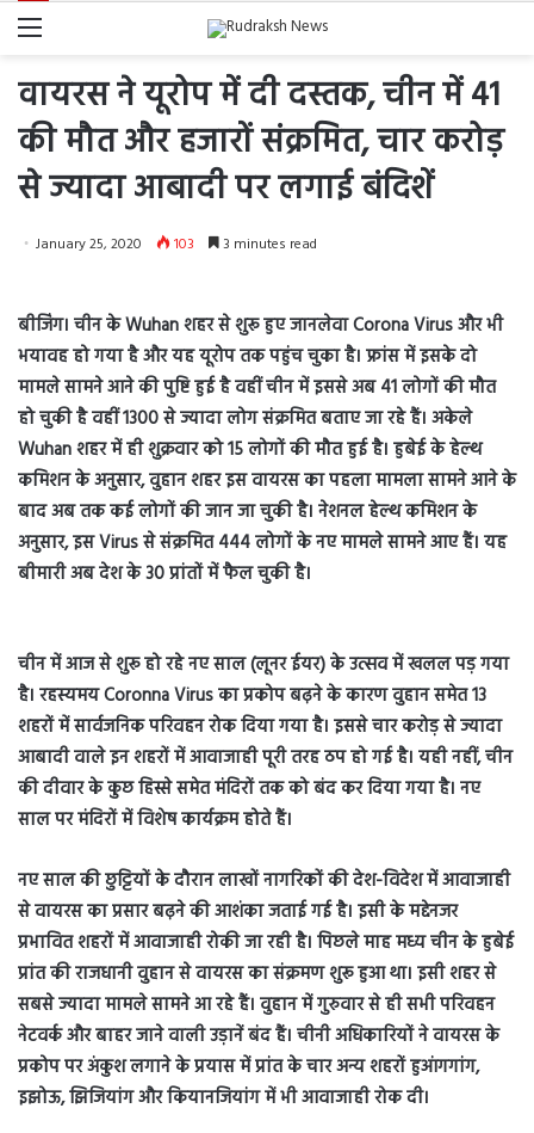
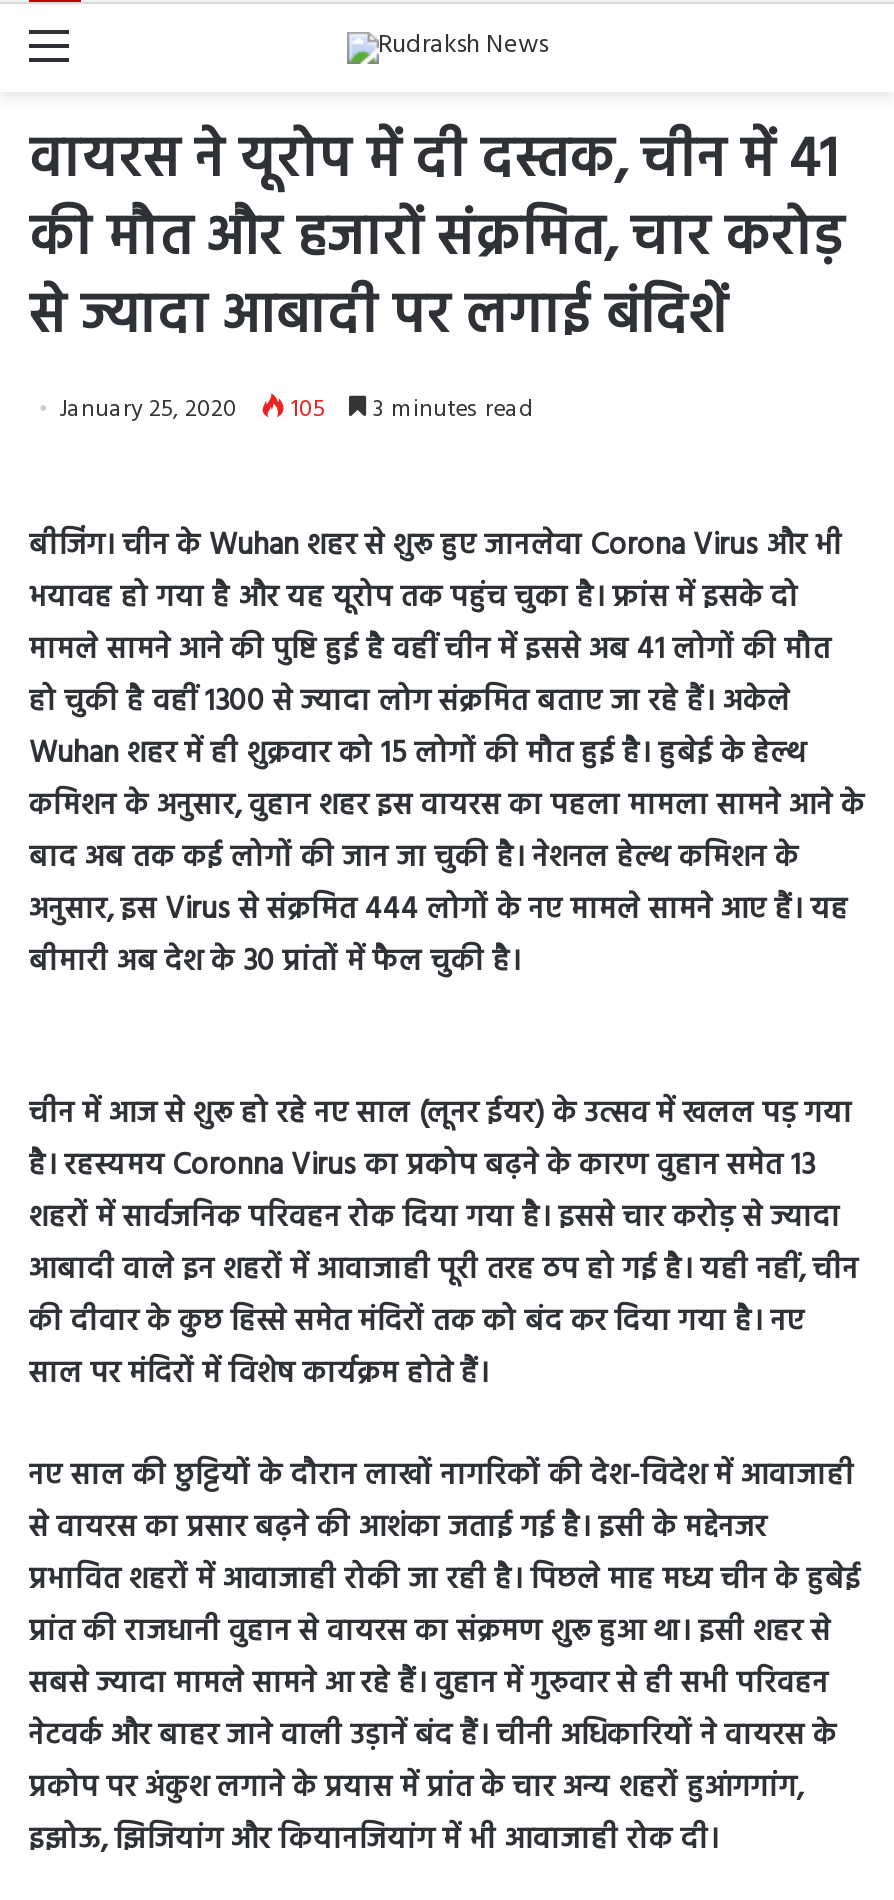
[36,233,317,257] January 25, 2020 103 3 minutes read -> [59,390,531,430] January 25, 2020 105 3 minutes read

